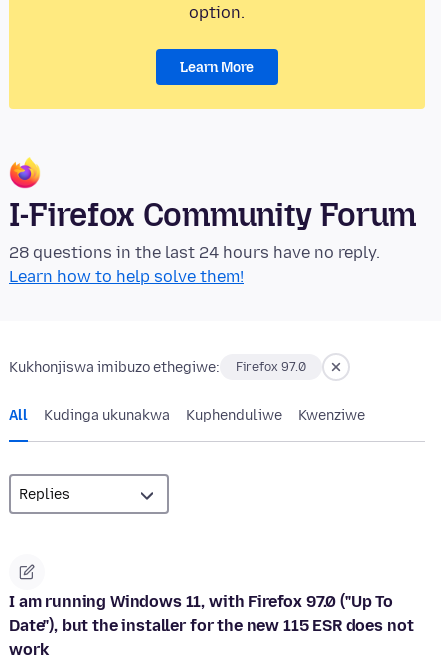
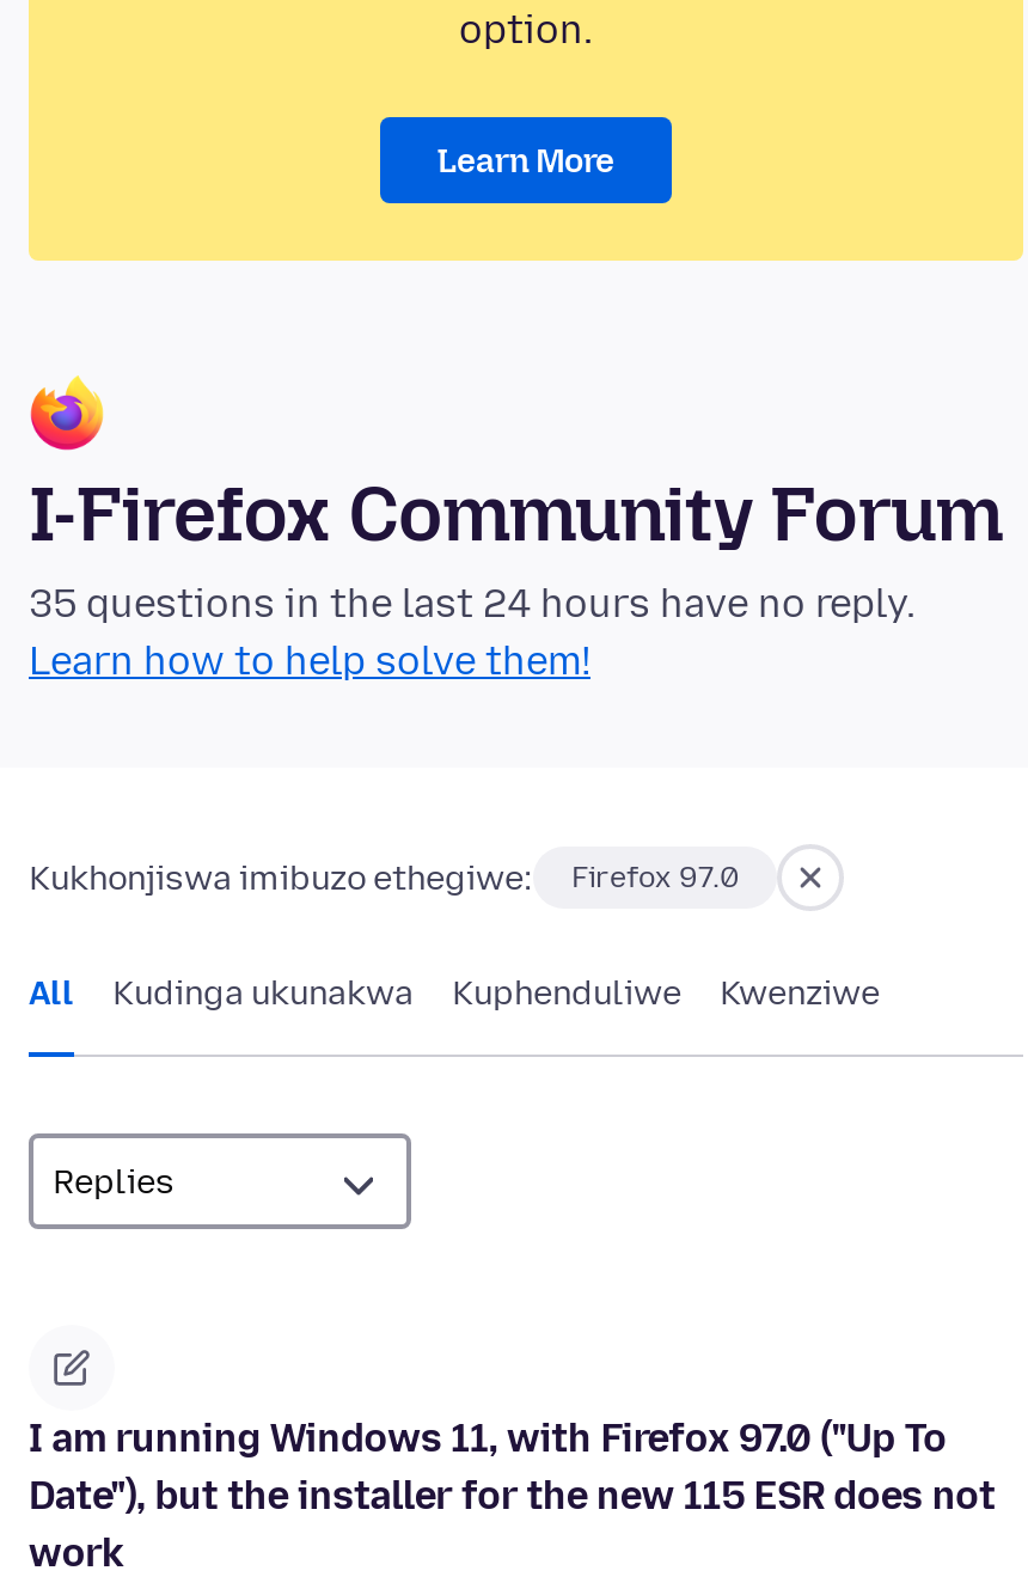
[9,243,380,262] 28 questions in the last 24 hours have no reply. -> [29,582,916,628] 35 questions in the last 24 hours have no reply.

